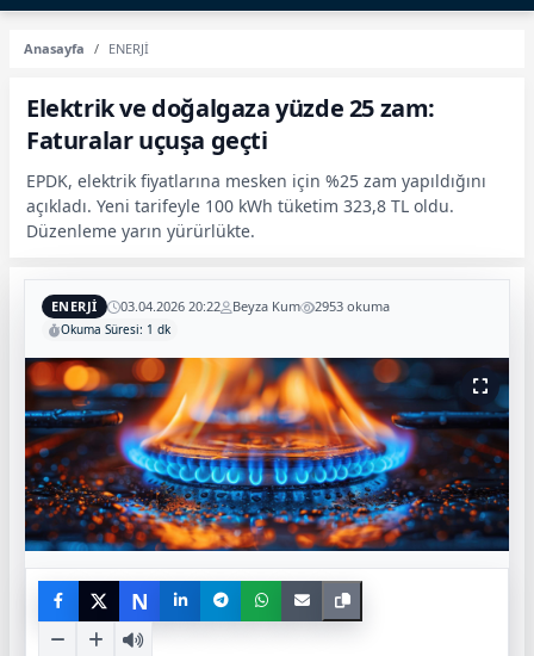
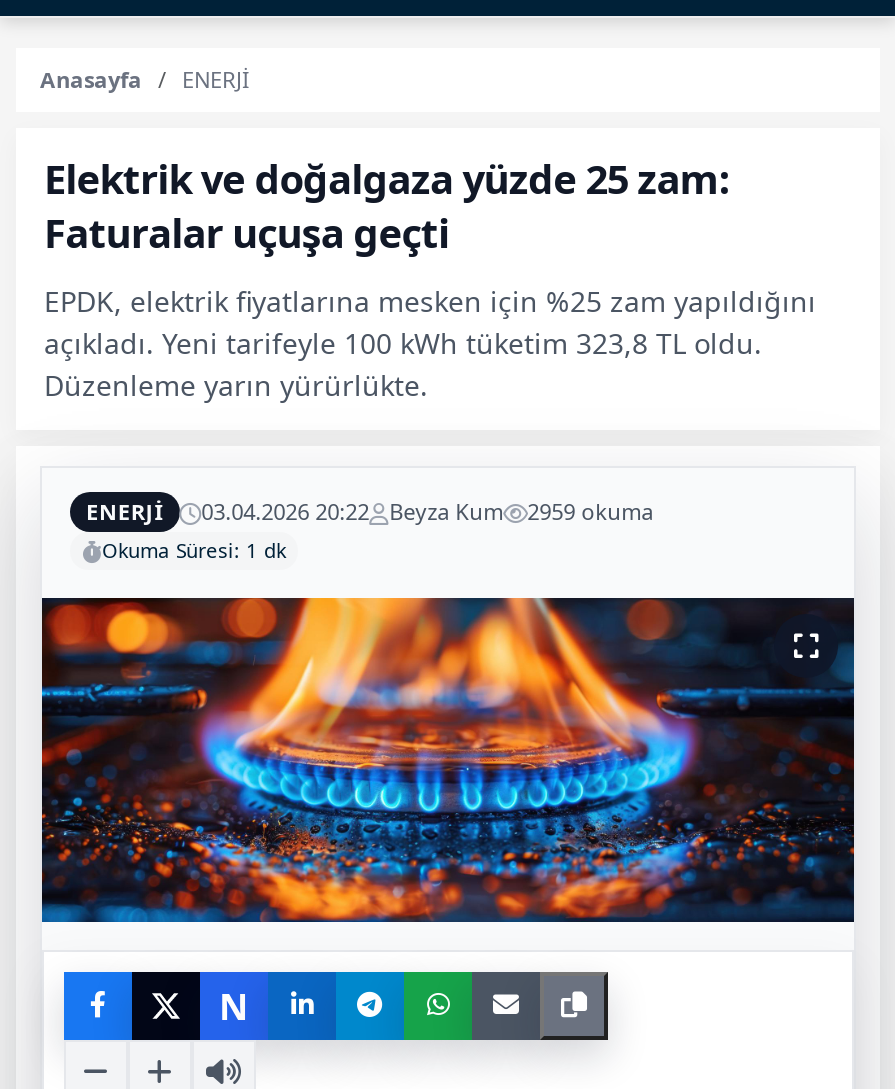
[51,297,389,315] ENERJİ 03.04.2026 20:22 Beyza Kum 2953 okuma -> [86,496,653,526] ENERJİ 03.04.2026 20:22 Beyza Kum 2959 okuma

